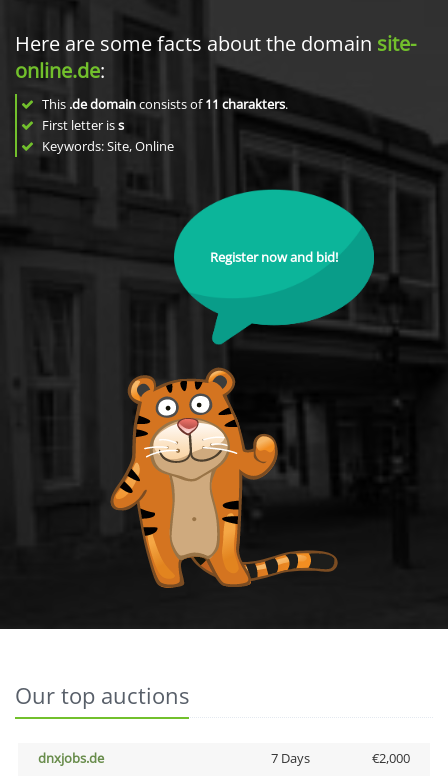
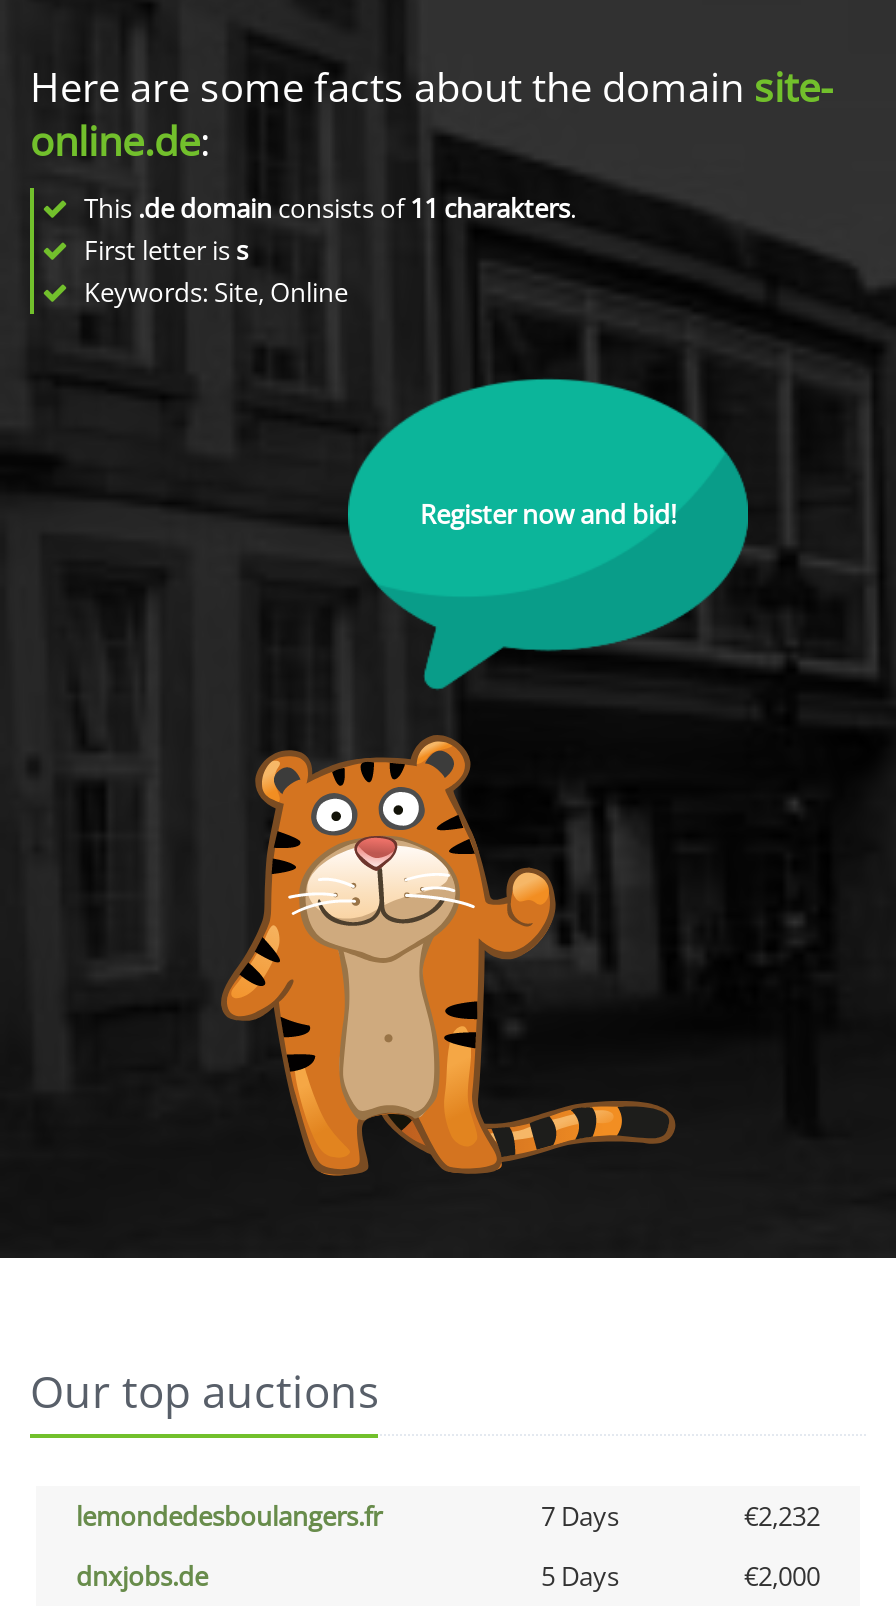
none -> [76,1498,820,1534] lemondedesboulangers.fr | 7 Days | €2,232
[270,749,309,767] 7 Days -> [541,1558,619,1594] 5 Days

